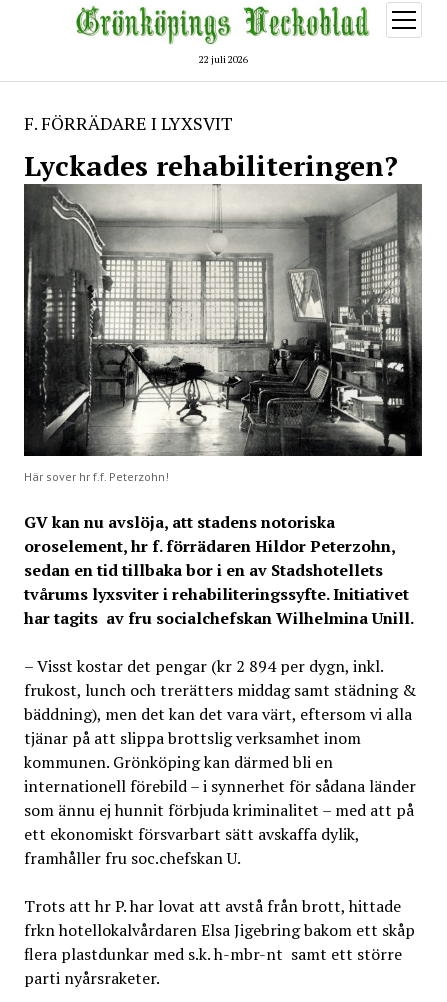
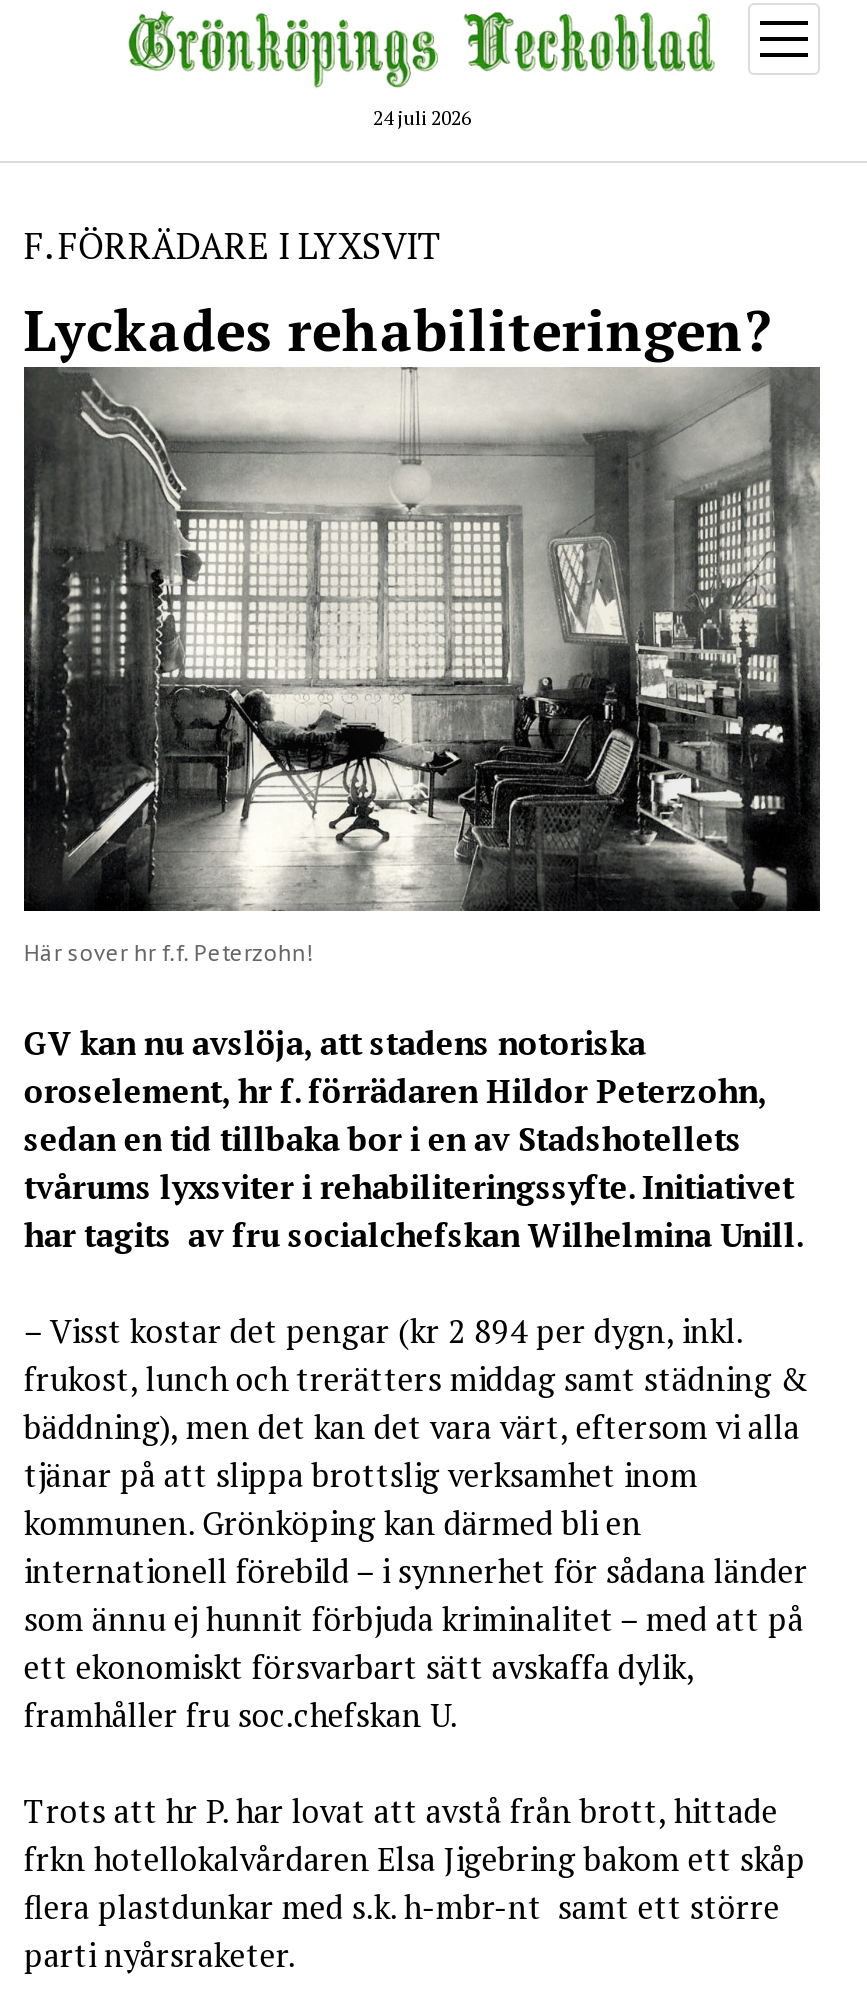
[198,53,247,66] 22 juli 2026 -> [373,105,471,131] 24 juli 2026

